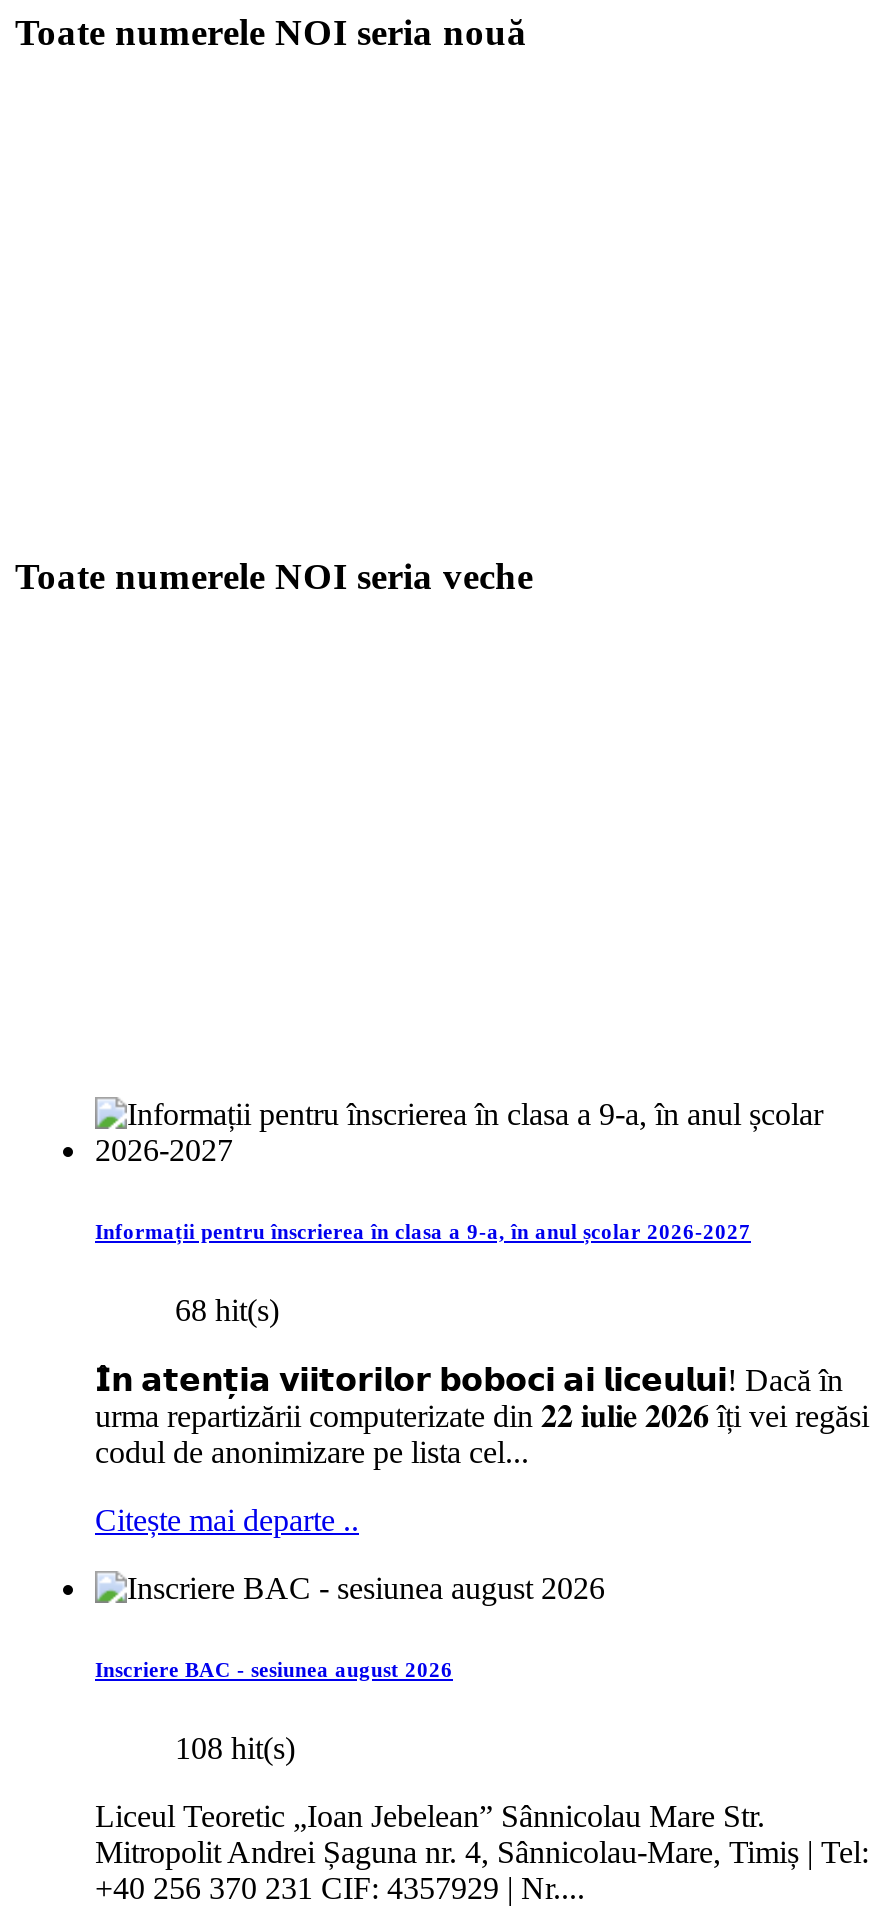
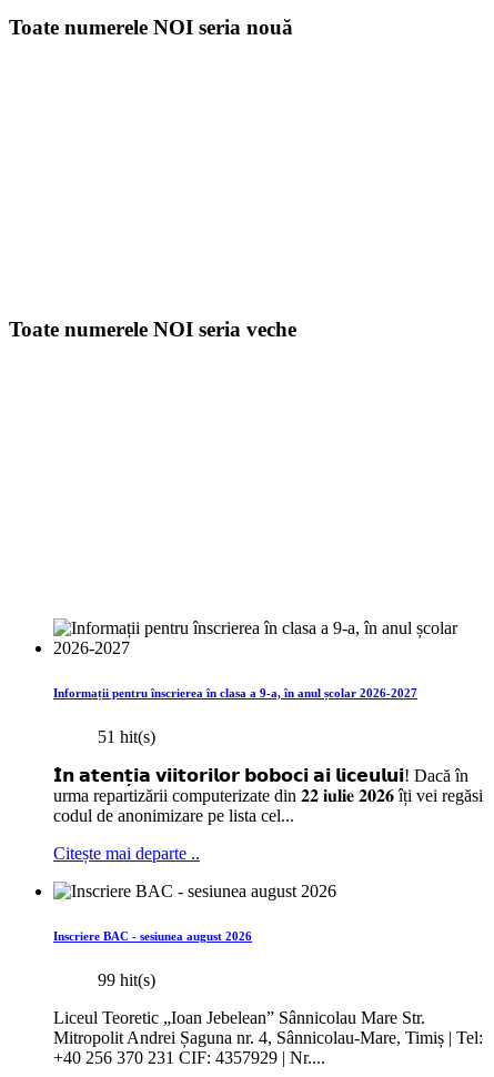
[175,1292,279,1326] 68 hit(s) -> [98,727,155,746] 51 hit(s)
[175,1730,295,1764] 108 hit(s) -> [98,970,155,989] 99 hit(s)

